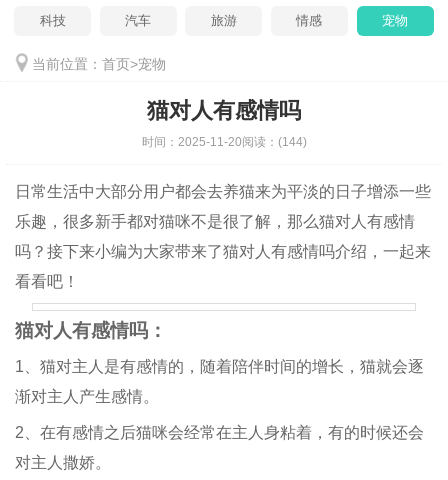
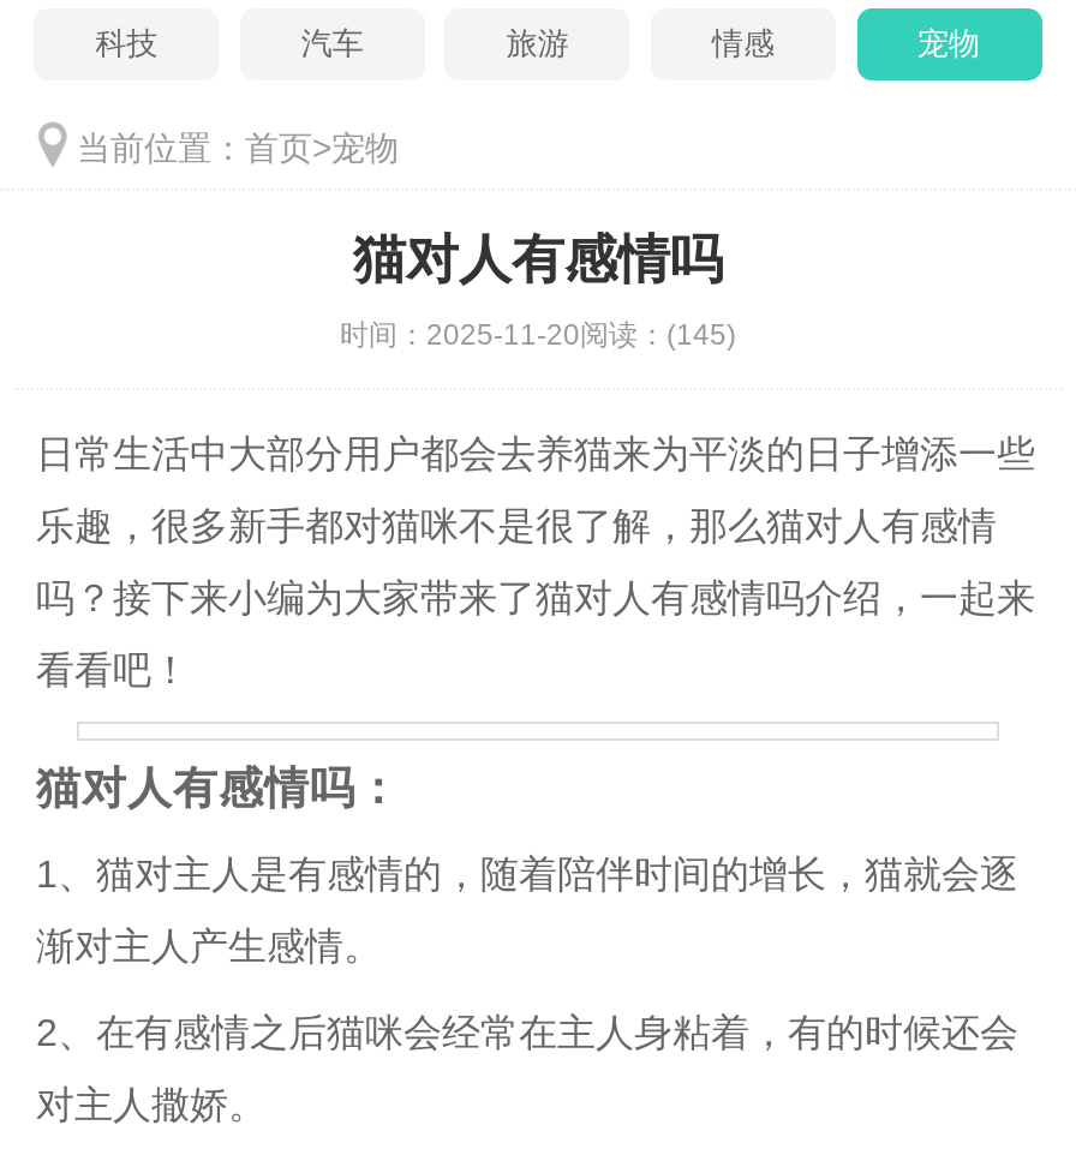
[141,135,306,149] 时间：2025-11-20阅读：(144) -> [340,318,736,352] 时间：2025-11-20阅读：(145)

